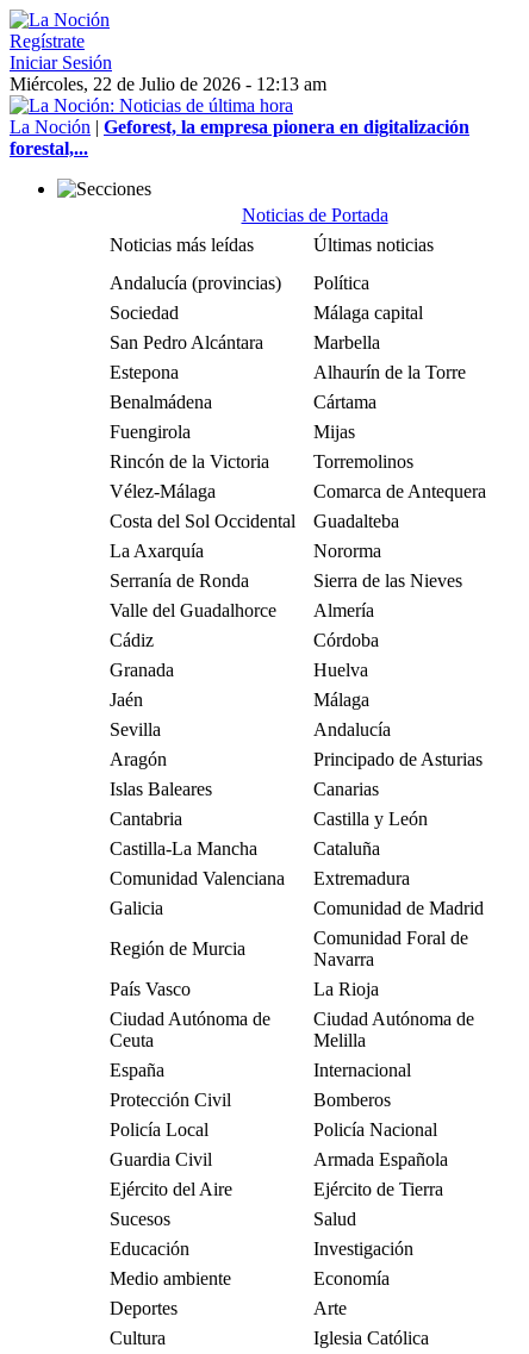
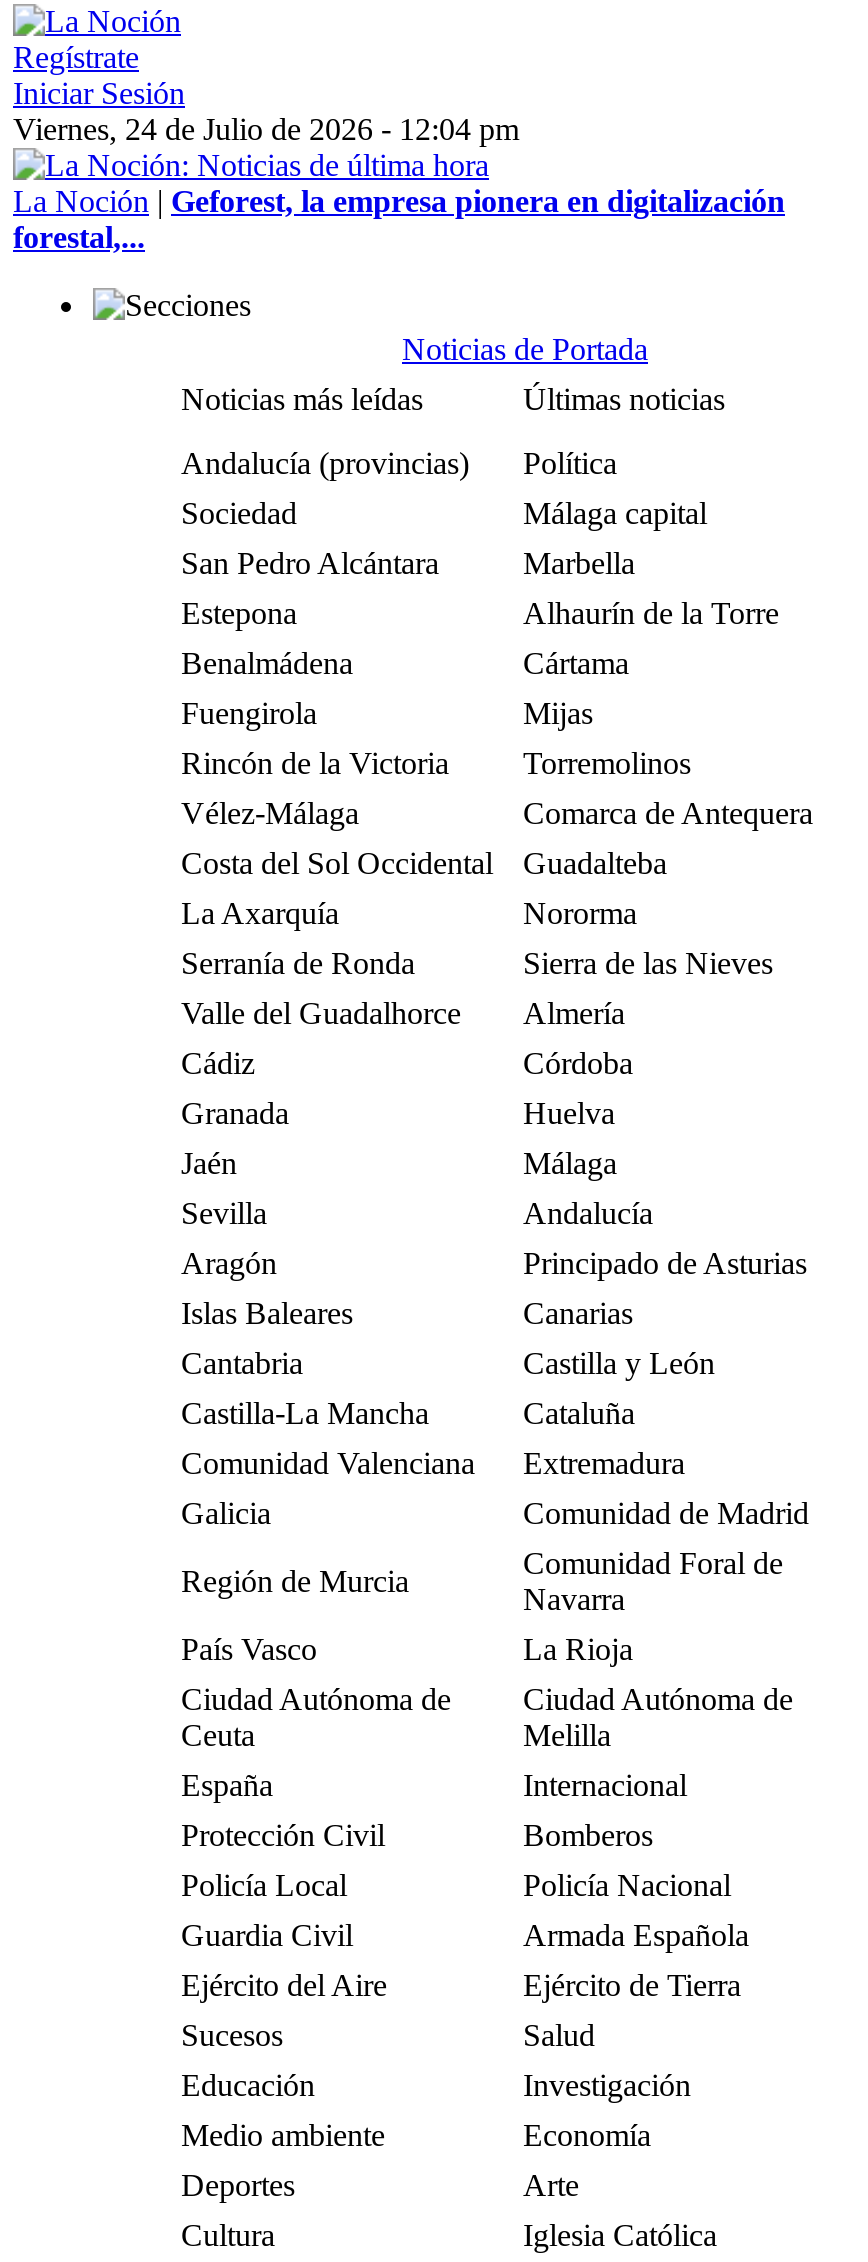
[10,74,326,94] Miércoles, 22 de Julio de 2026 - 12:13 am -> [13,112,519,146] Viernes, 24 de Julio de 2026 - 12:04 pm

